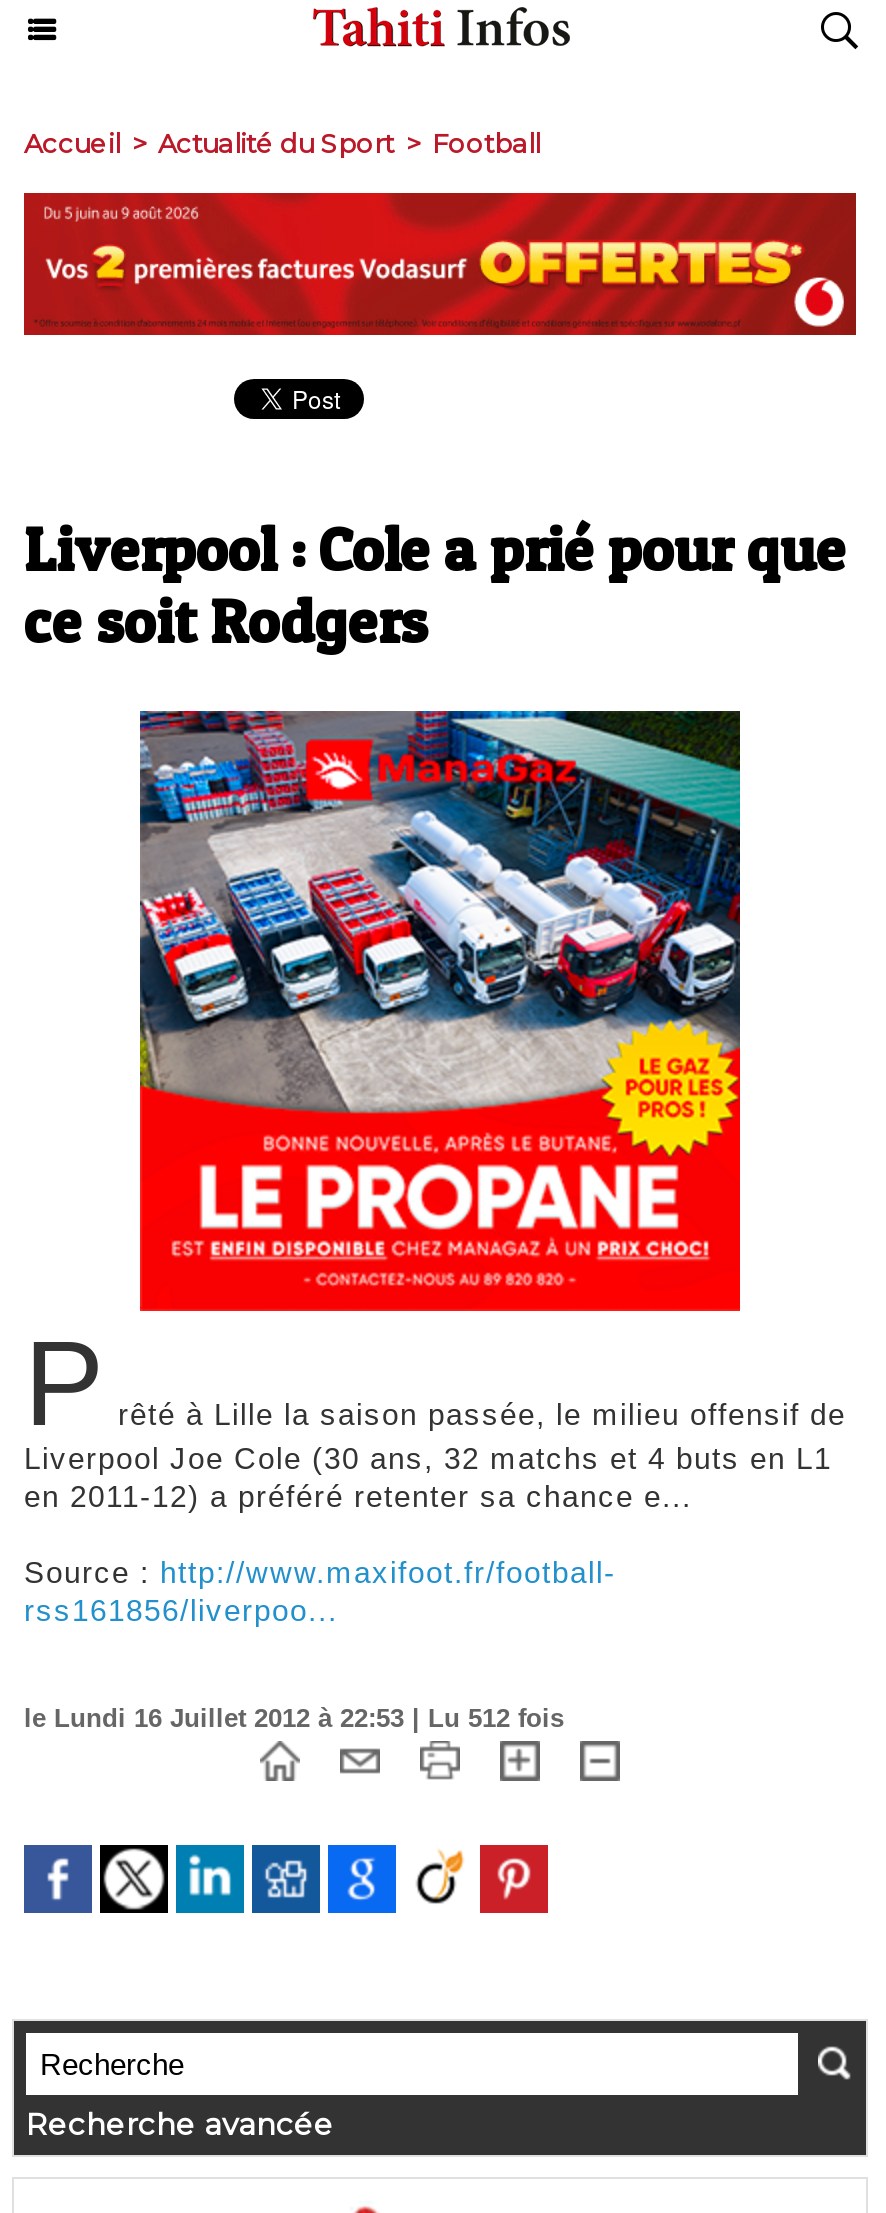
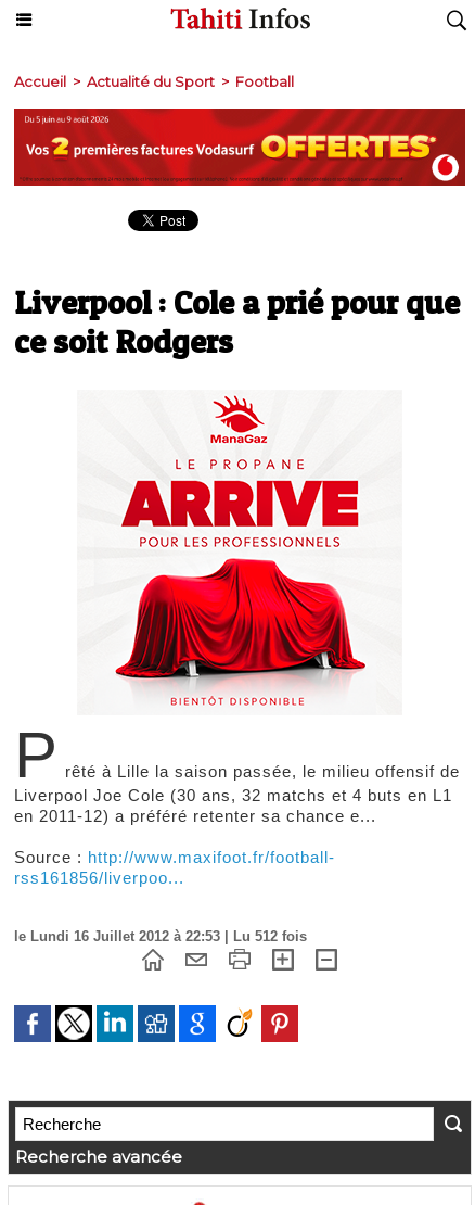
[138,709,742,1313] [image] -> [77,390,402,715] [image]

